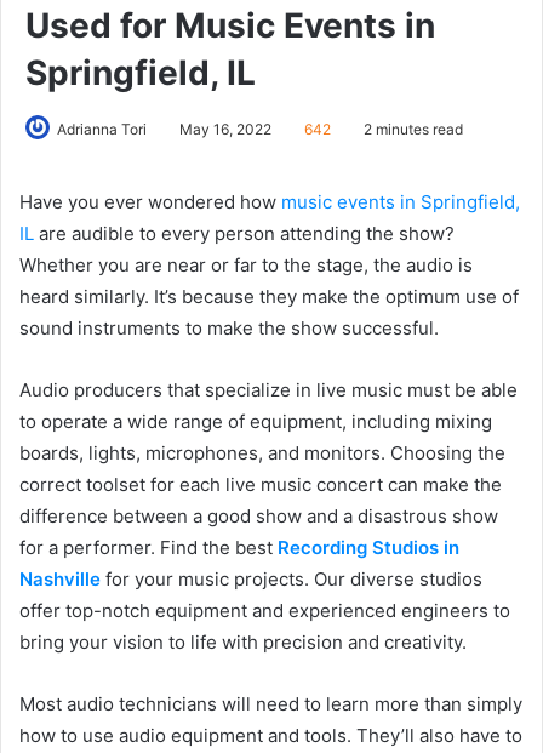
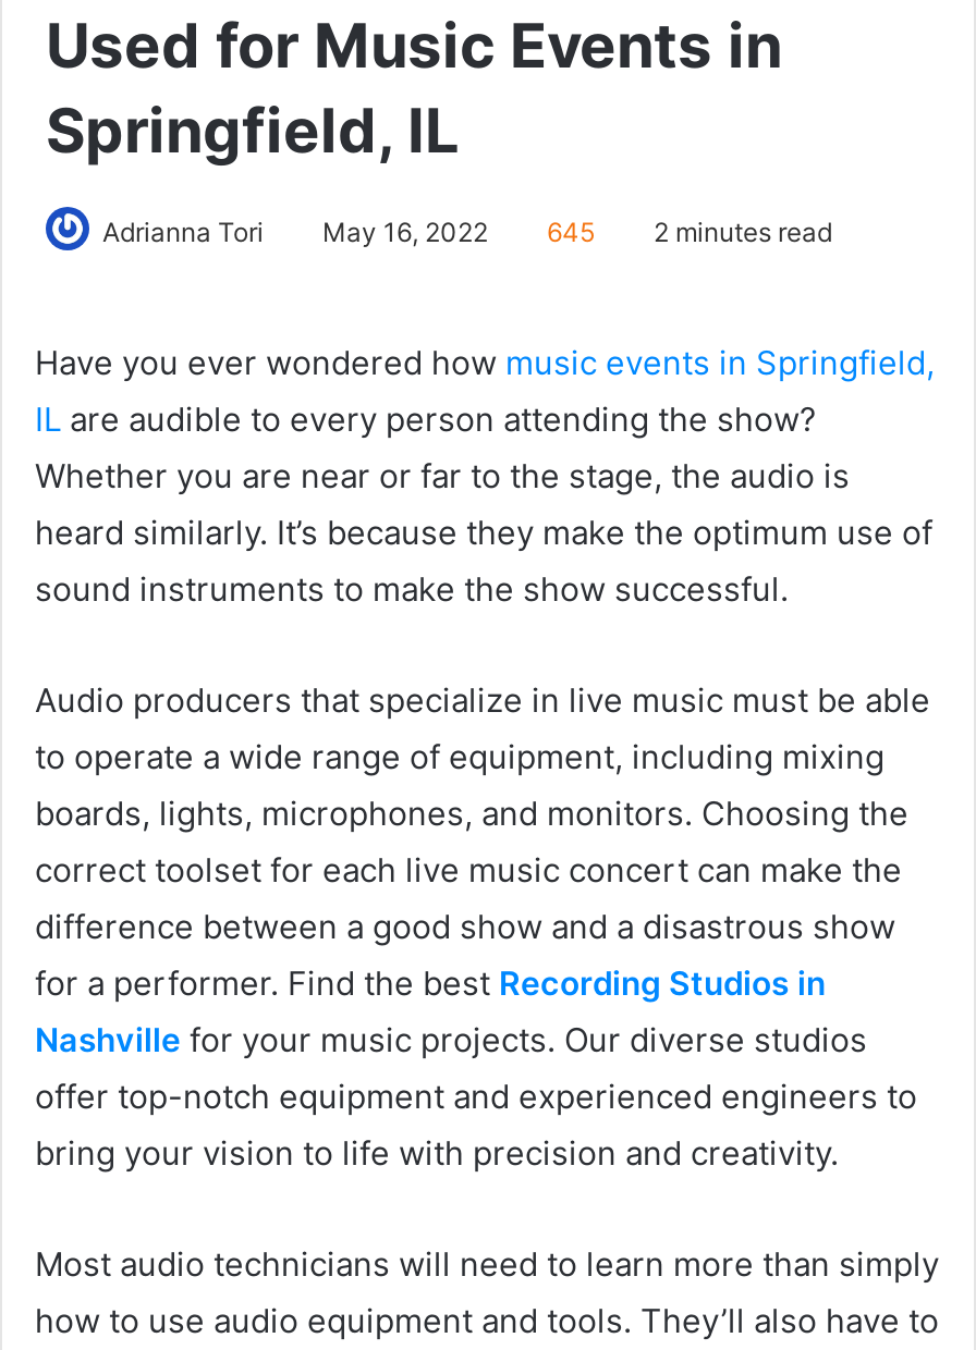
[57,120,463,138] Adrianna Tori May 16, 2022 642 2 minutes read -> [102,215,832,248] Adrianna Tori May 16, 2022 645 2 minutes read

